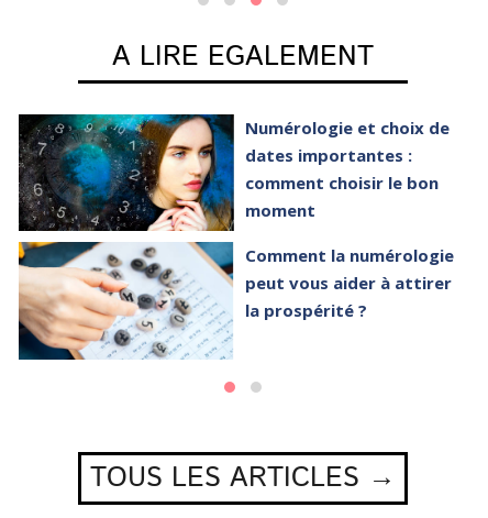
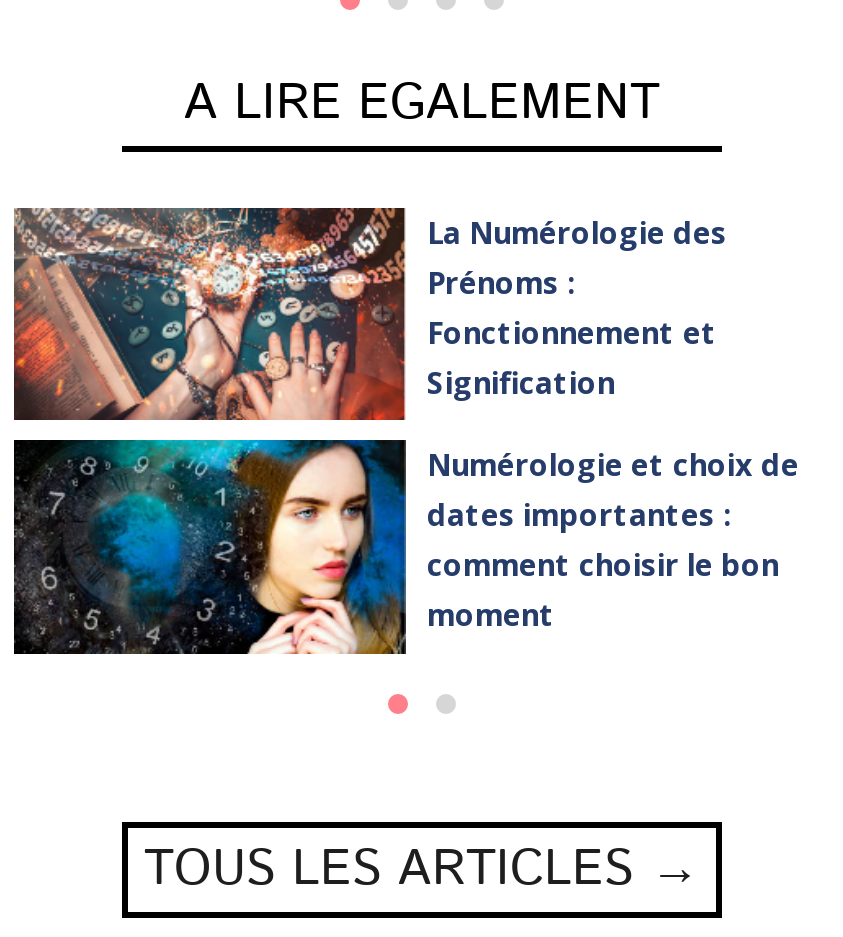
none -> [12,206,727,422] [image] | La Numérologie des | Prénoms : | Fonctionnement et | Signification
moved [246,117,450,221] -> [427,445,799,635]: Numérologie et choix de | dates importantes : | comment choisir le bon | moment
[18,241,454,361] [image] | Comment la numérologie | peut vous aider à attirer | la prospérité ? -> none

